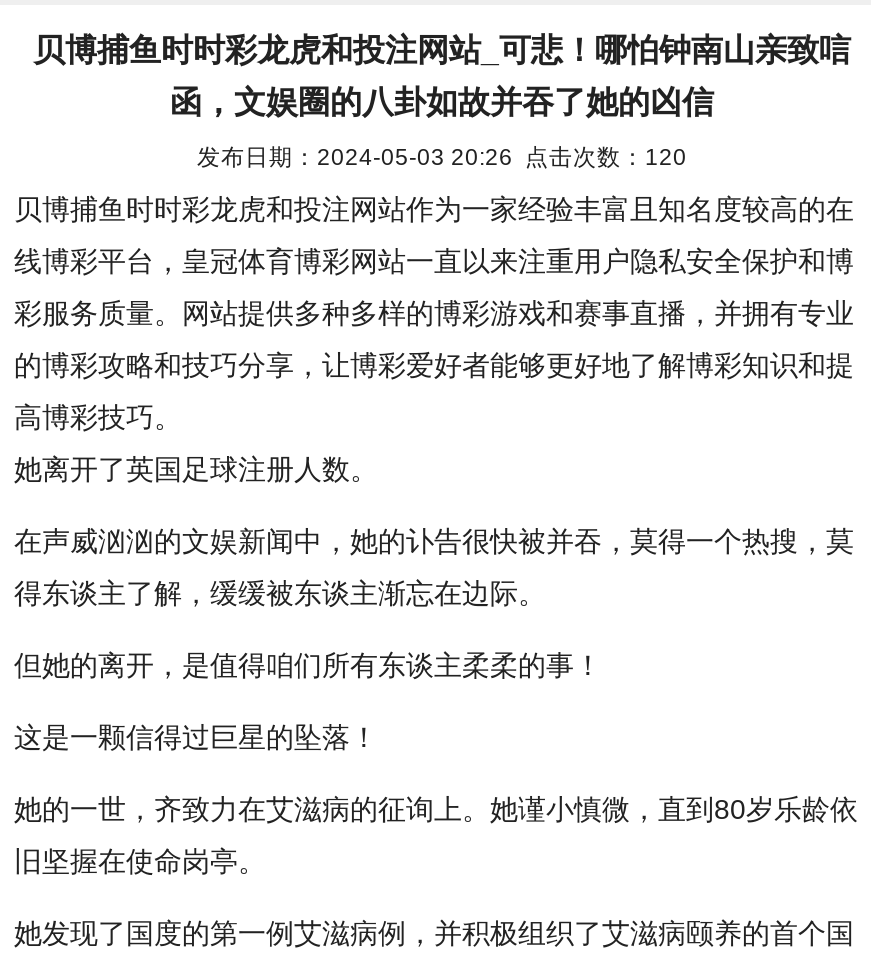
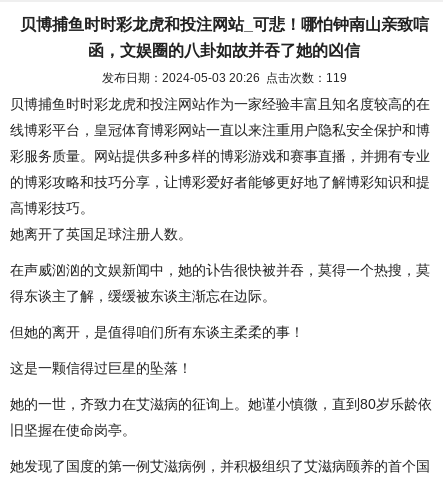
[197,143,687,169] 发布日期：2024-05-03 20:26 点击次数：120 -> [101,71,346,84] 发布日期：2024-05-03 20:26 点击次数：119

